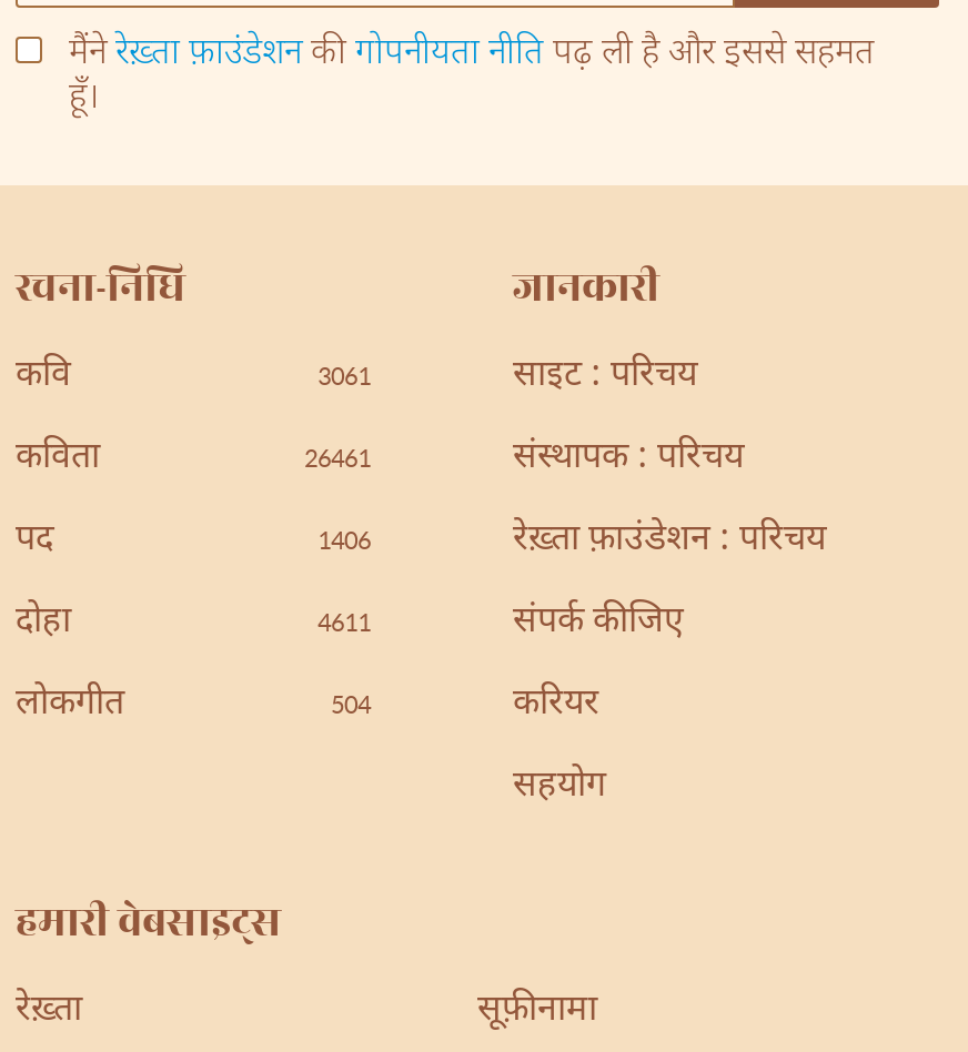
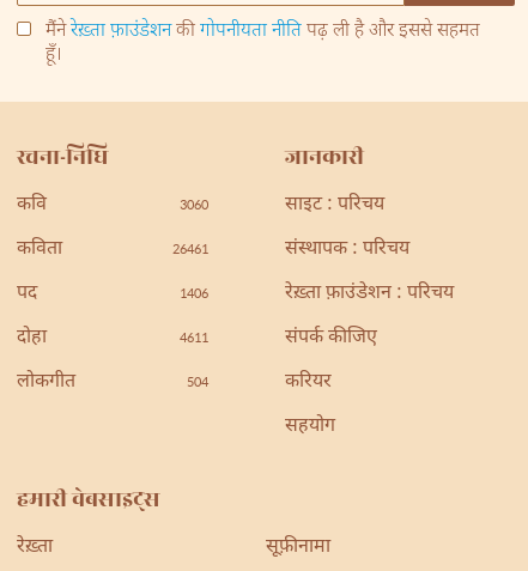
[317,362,371,388] 3061 -> [180,197,208,211] 3060

